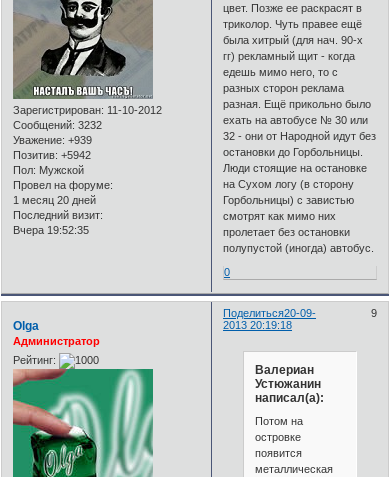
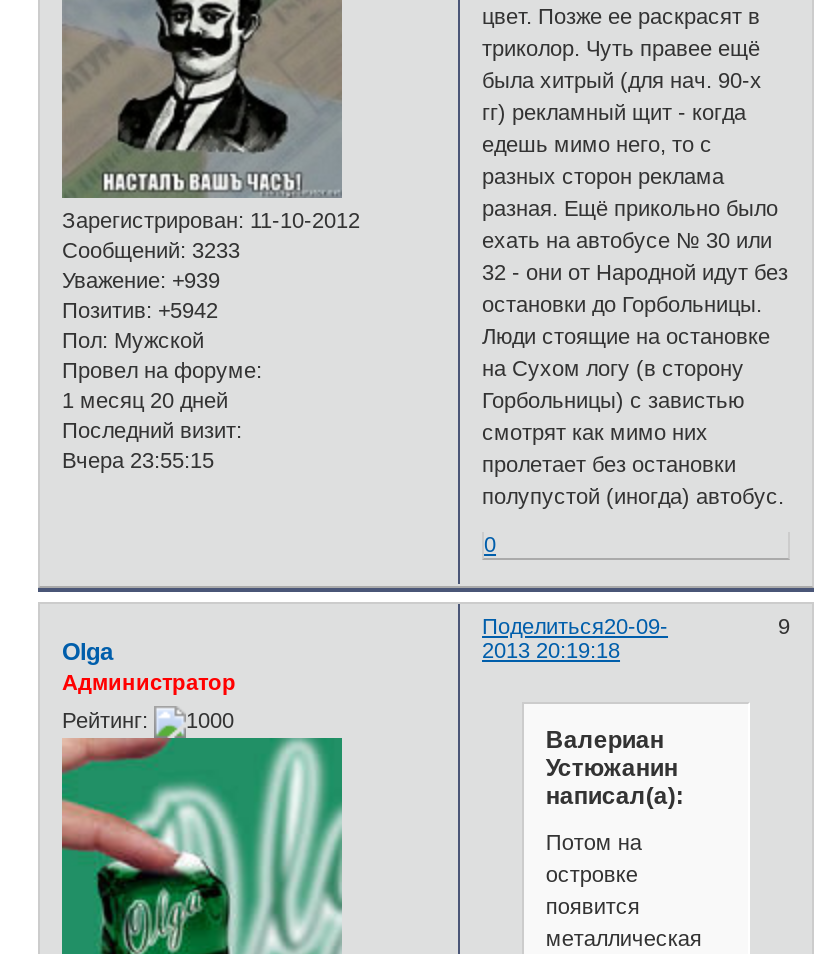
[13,119,102,131] Сообщений: 3232 -> [62,238,240,262] Сообщений: 3233
[13,224,89,236] Вчера 19:52:35 -> [62,448,214,472] Вчера 23:55:15

